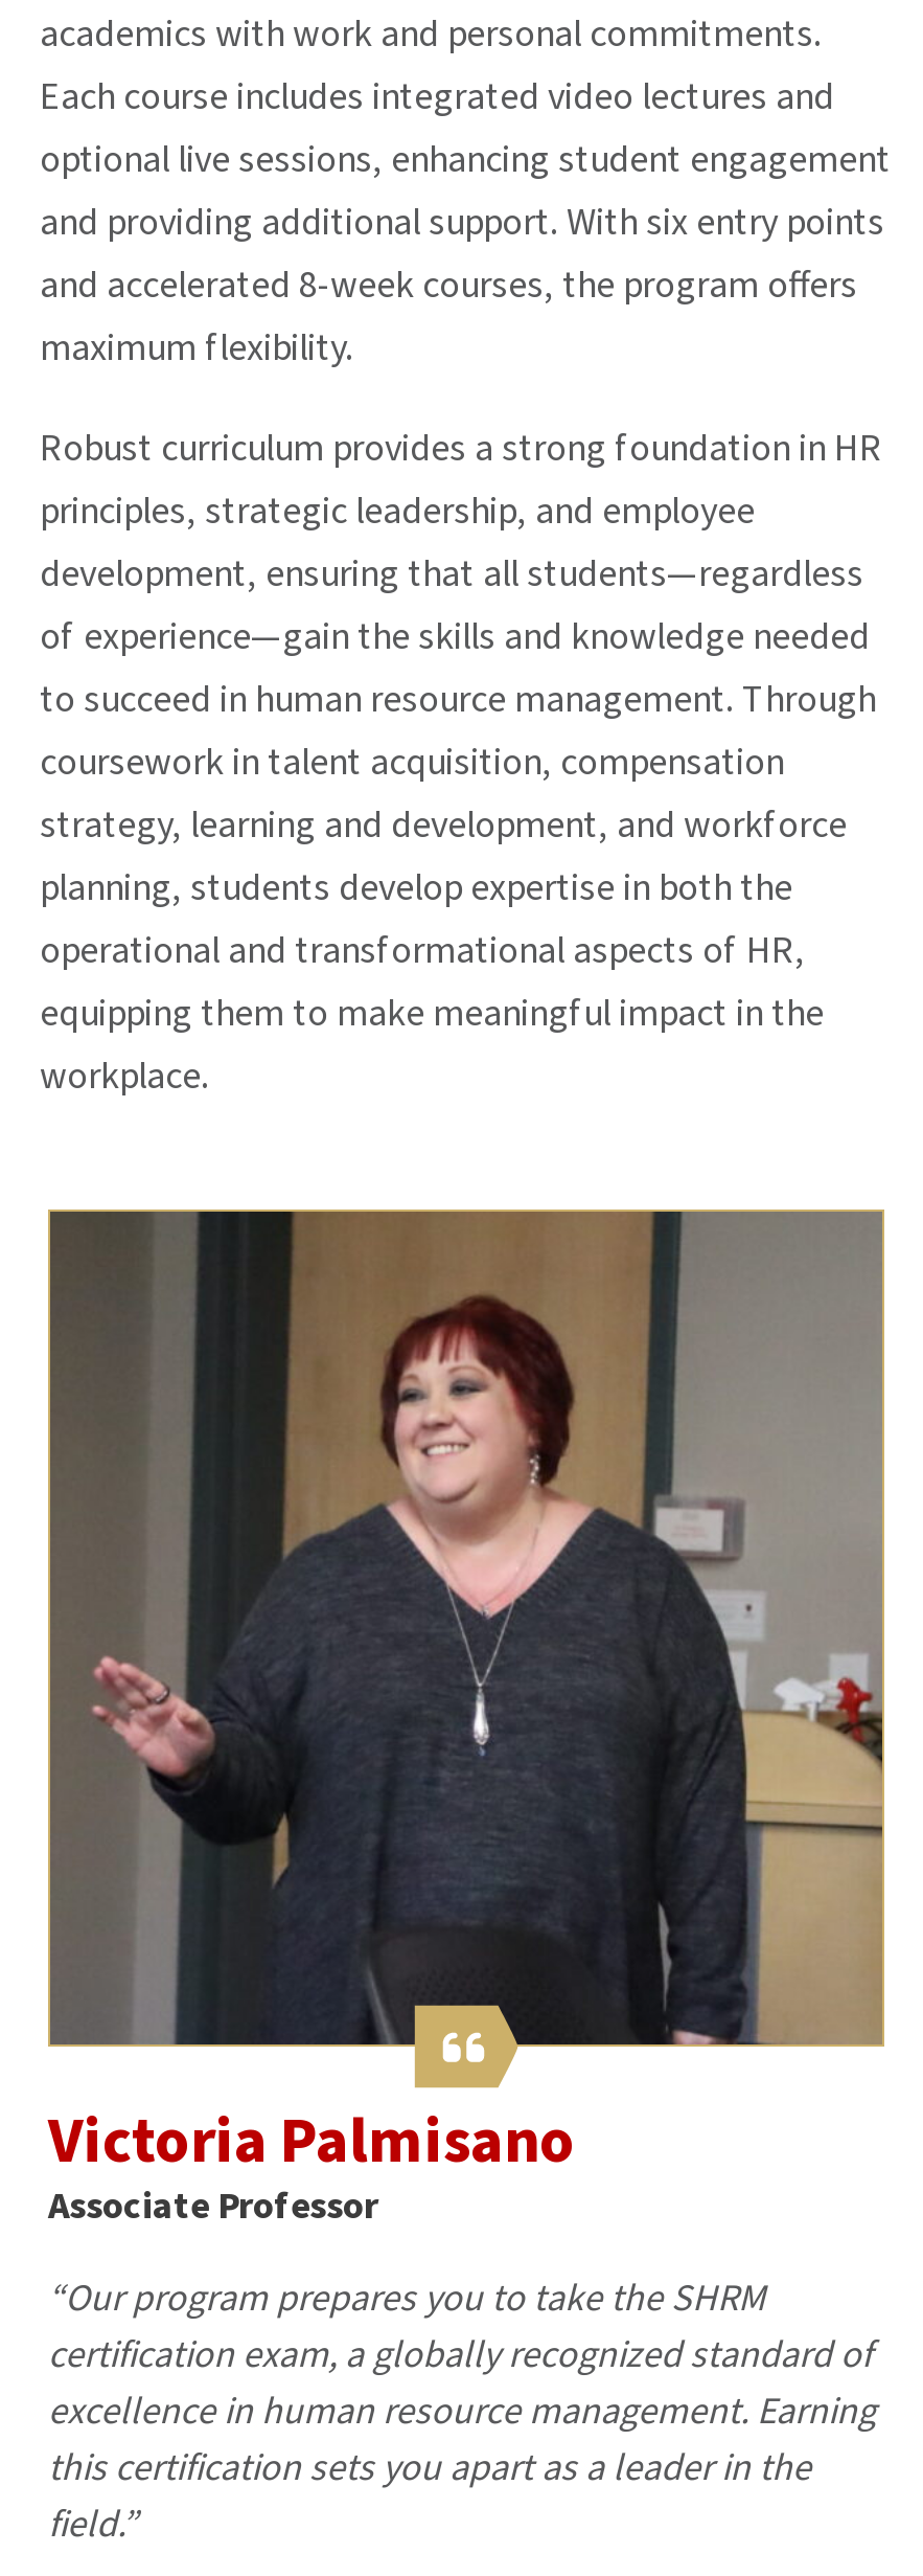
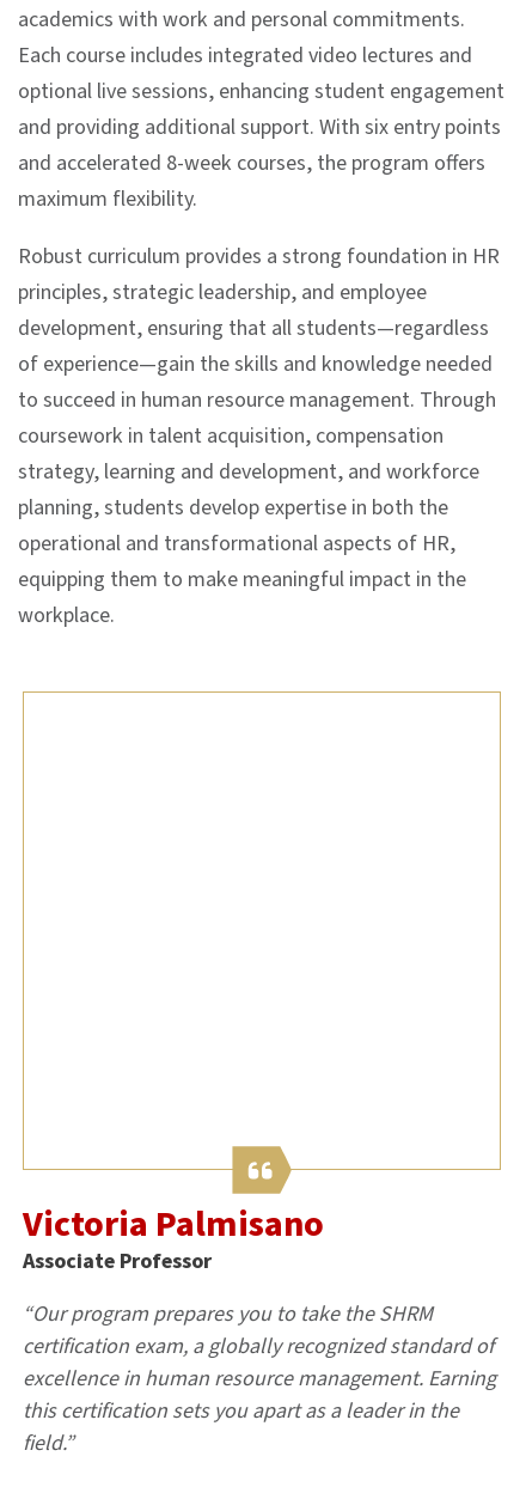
[48,1210,884,2047] [image] -> none

